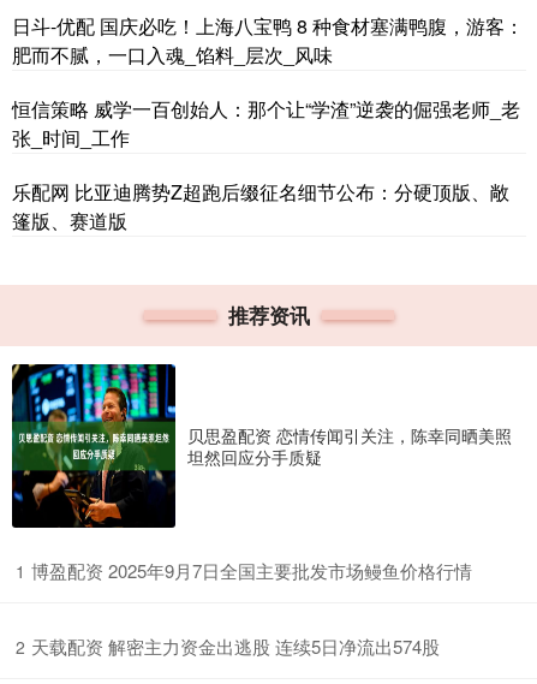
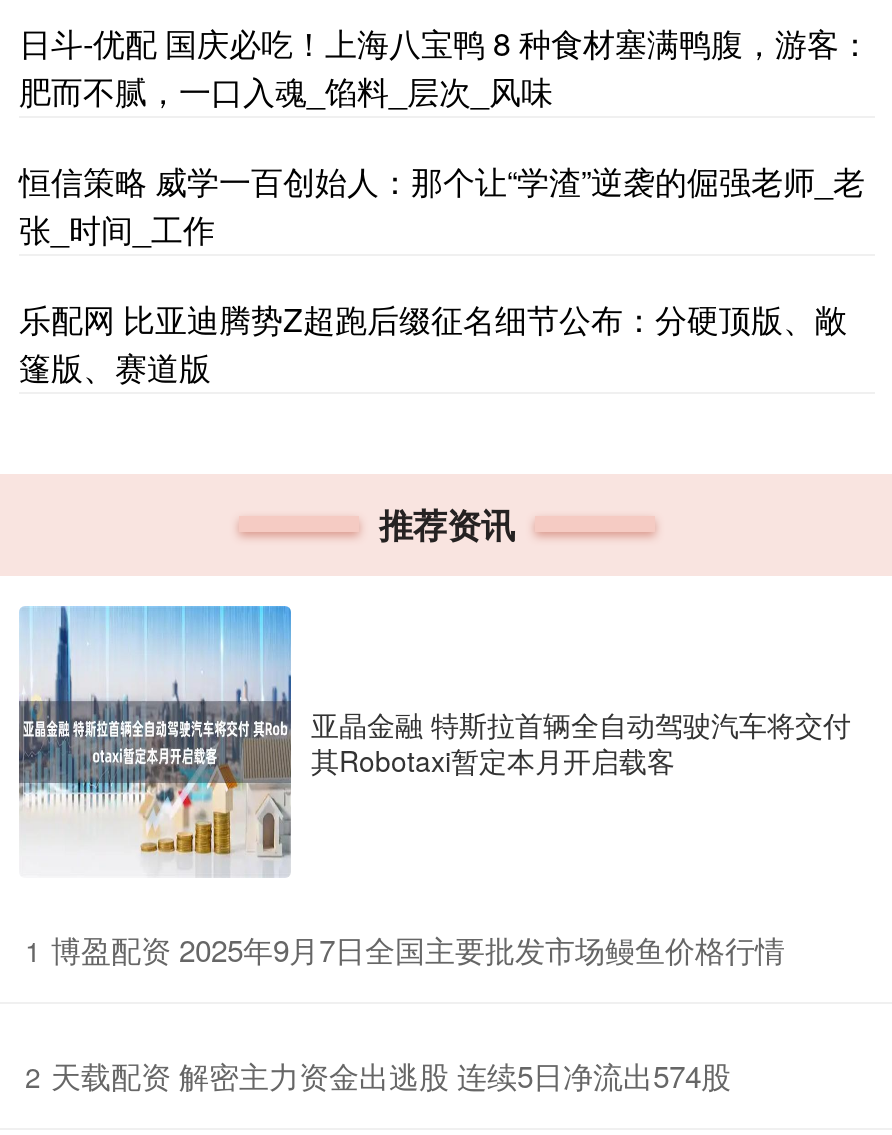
[11,363,512,529] [image] | 贝思盈配资 恋情传闻引关注，陈幸同晒美照 | 坦然回应分手质疑 -> [17,604,851,878] [image] | 亚晶金融 特斯拉首辆全自动驾驶汽车将交付 | 其Robotaxi暂定本月开启载客

